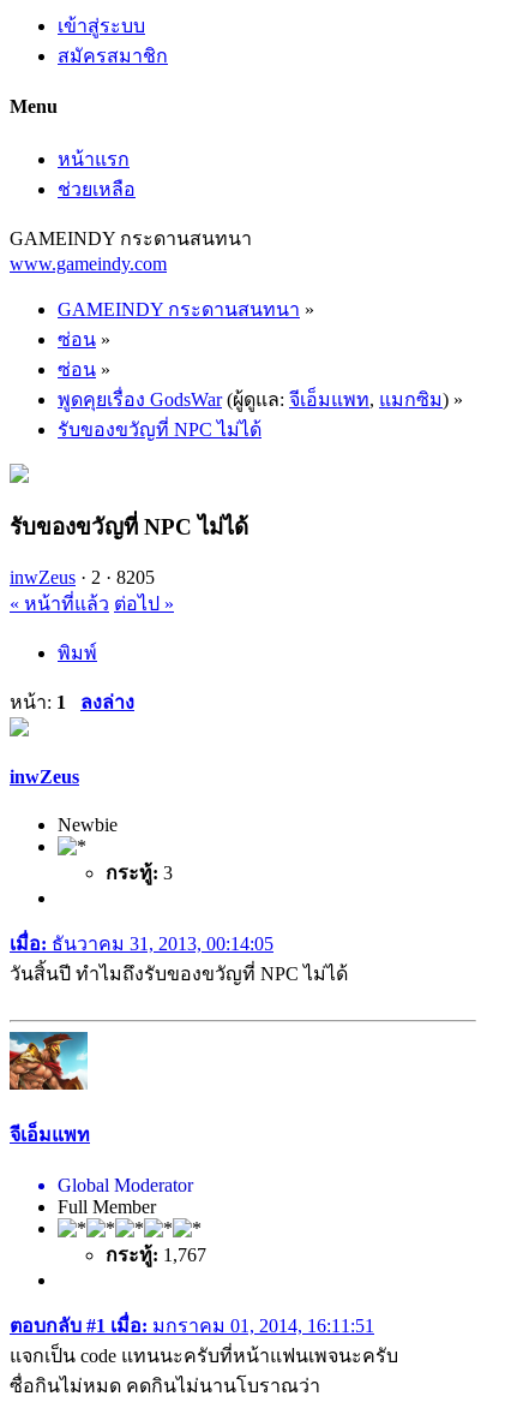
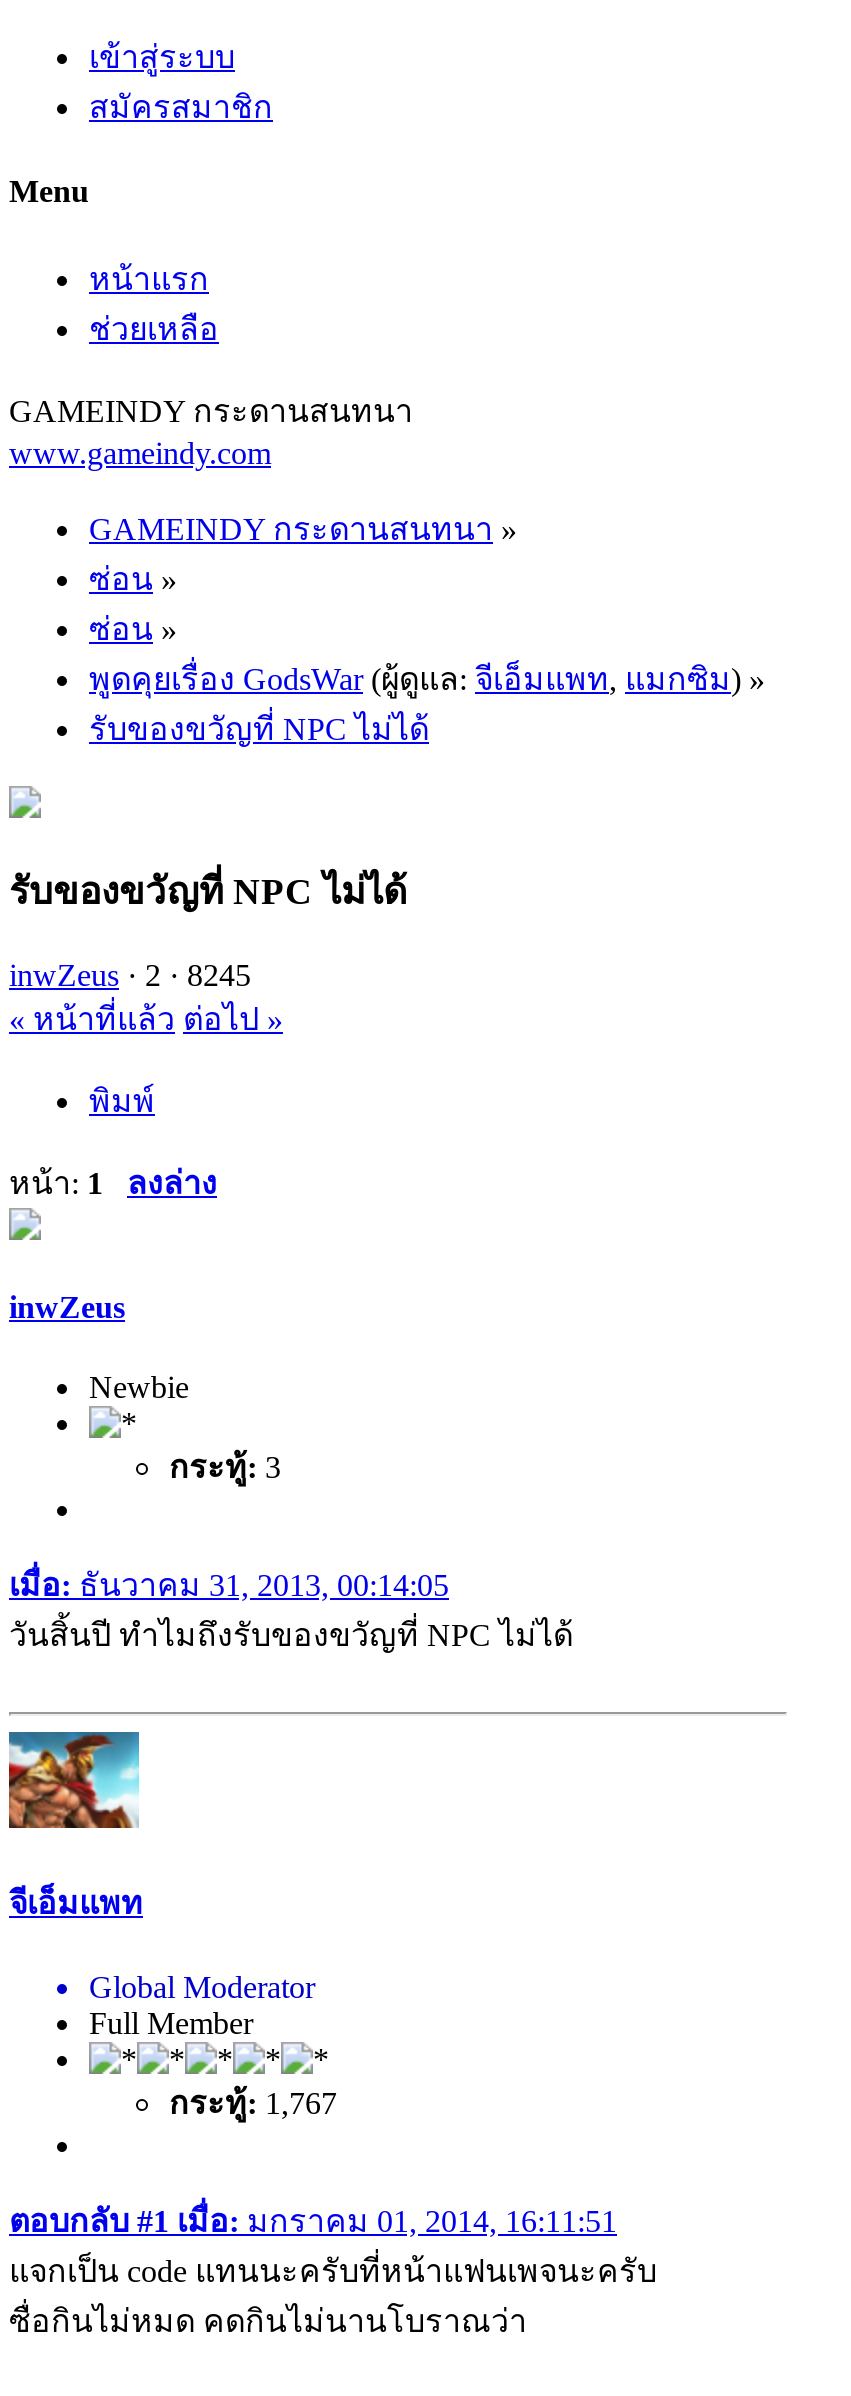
[10,567,155,587] inwZeus · 2 · 8205 -> [9,958,251,992] inwZeus · 2 · 8245

